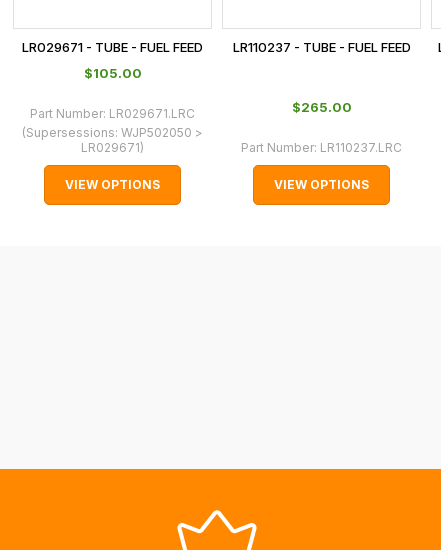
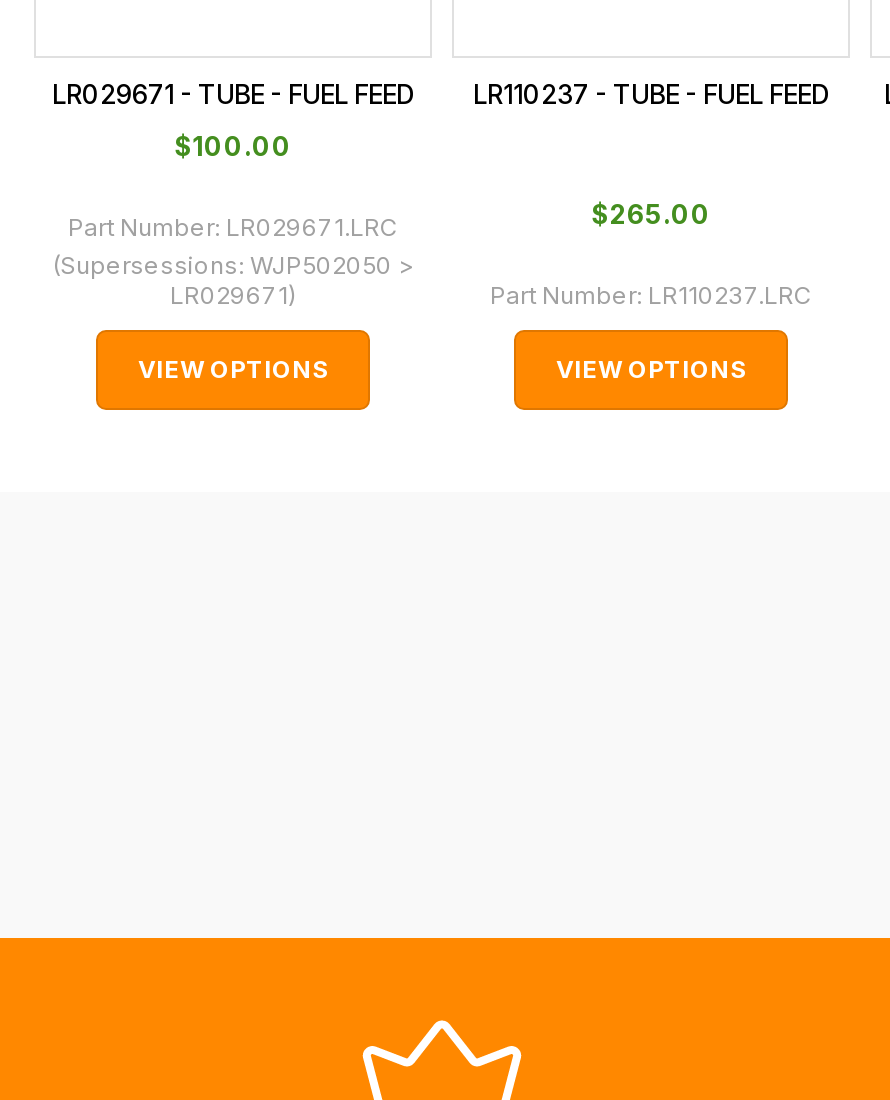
[83,65,141,81] $‌105.00 -> [174,129,292,161] $‌100.00

